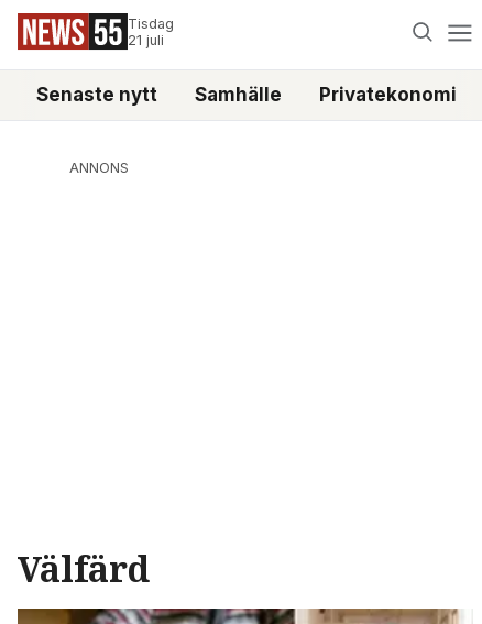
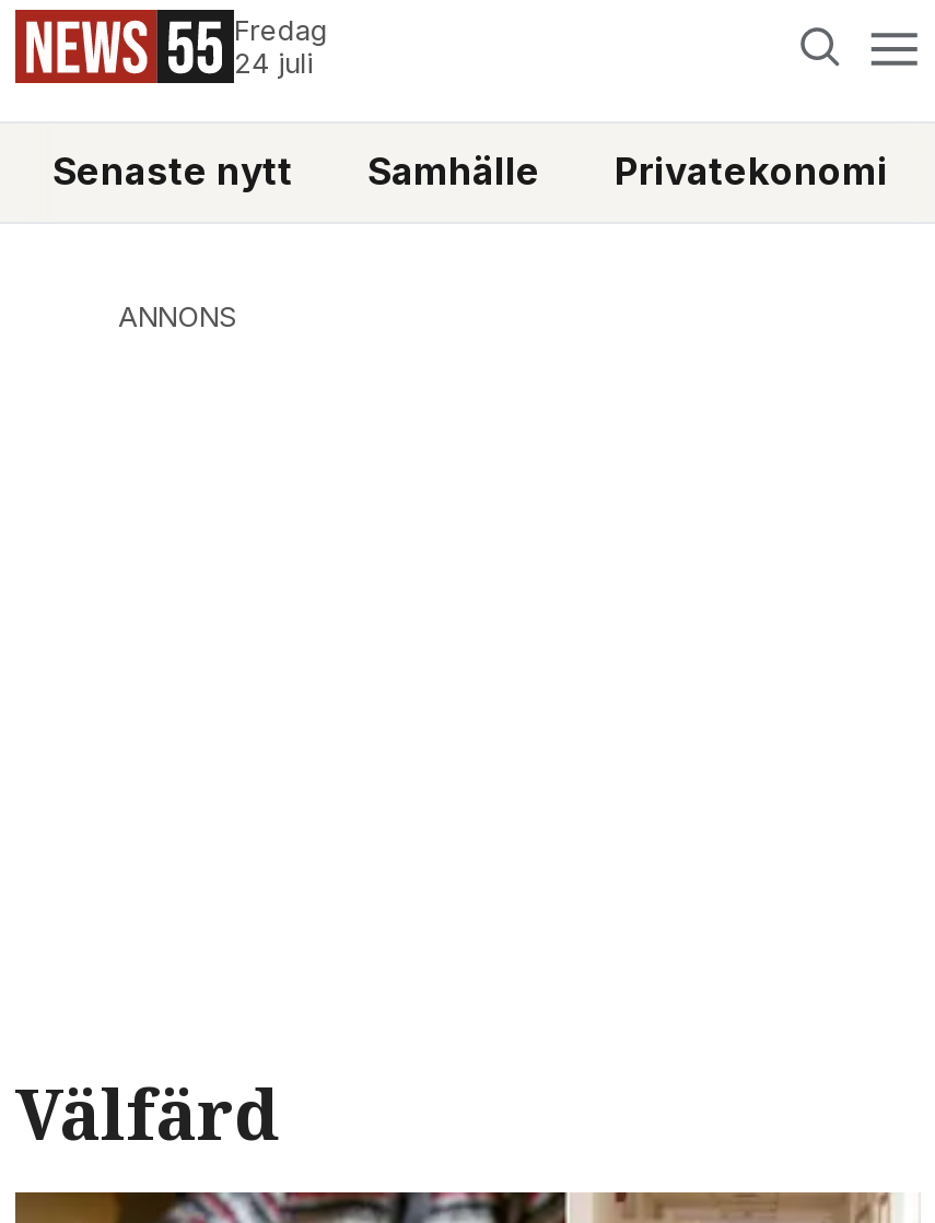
[128,15,174,48] Tisdag | 21 juli -> [234,14,328,80] Fredag | 24 juli

